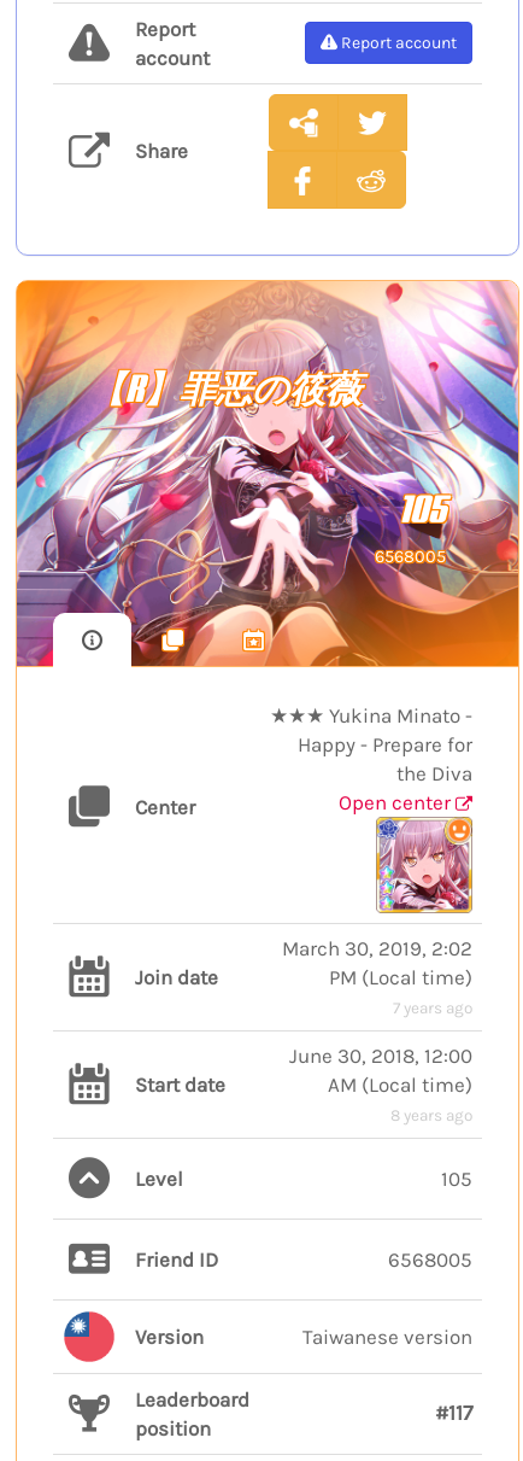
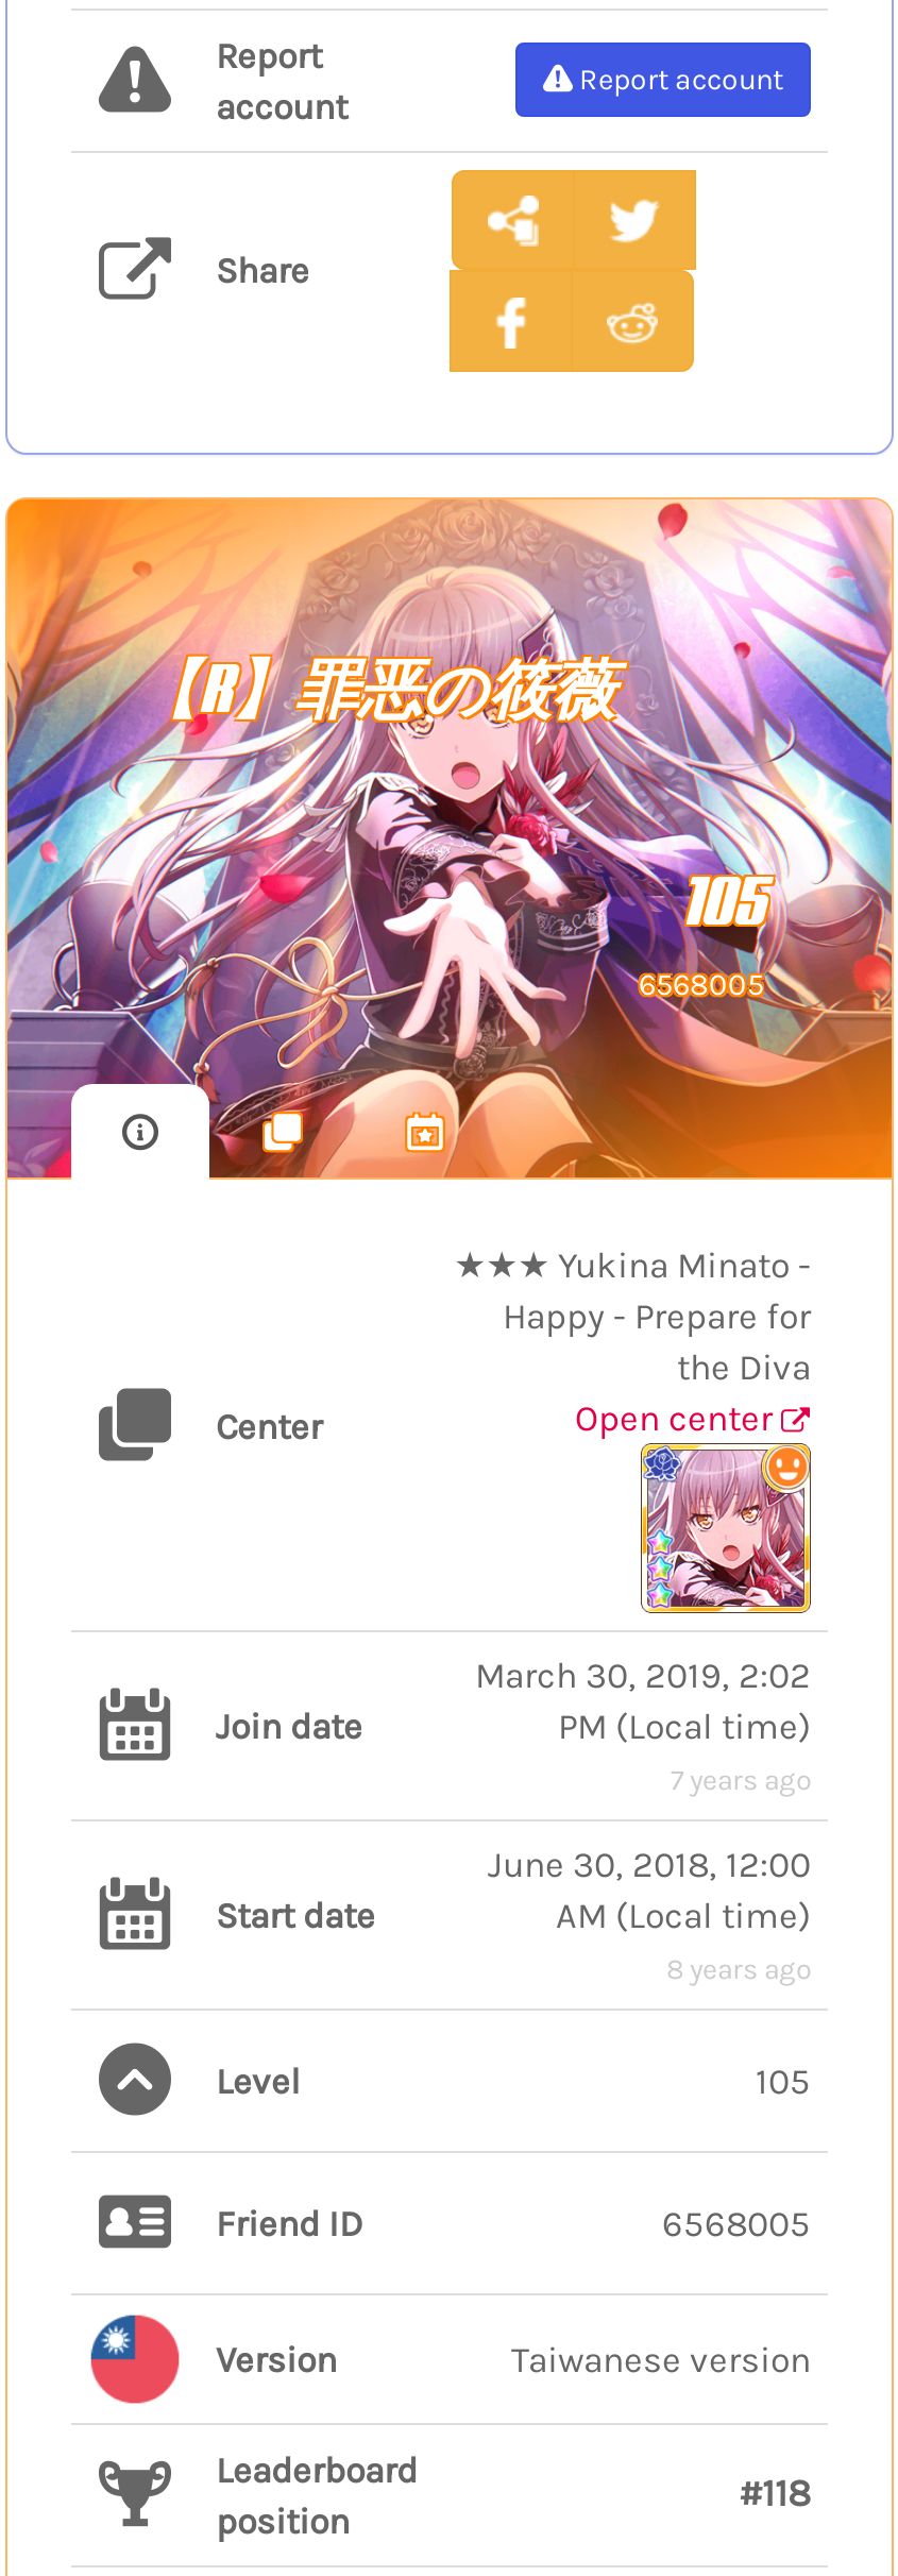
[435,1399,472,1426] #117 -> [739,2469,811,2516] #118

